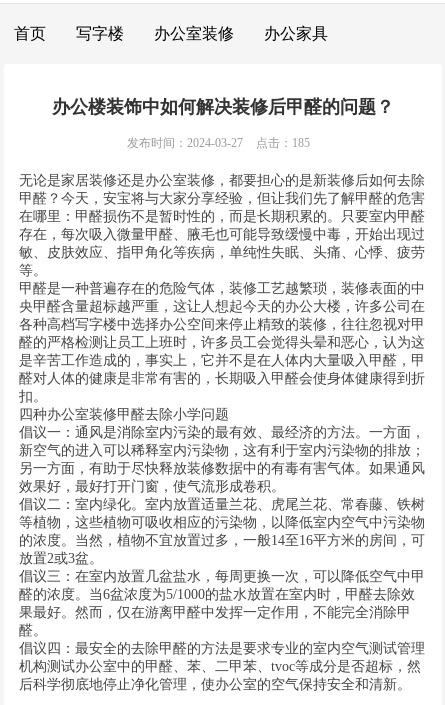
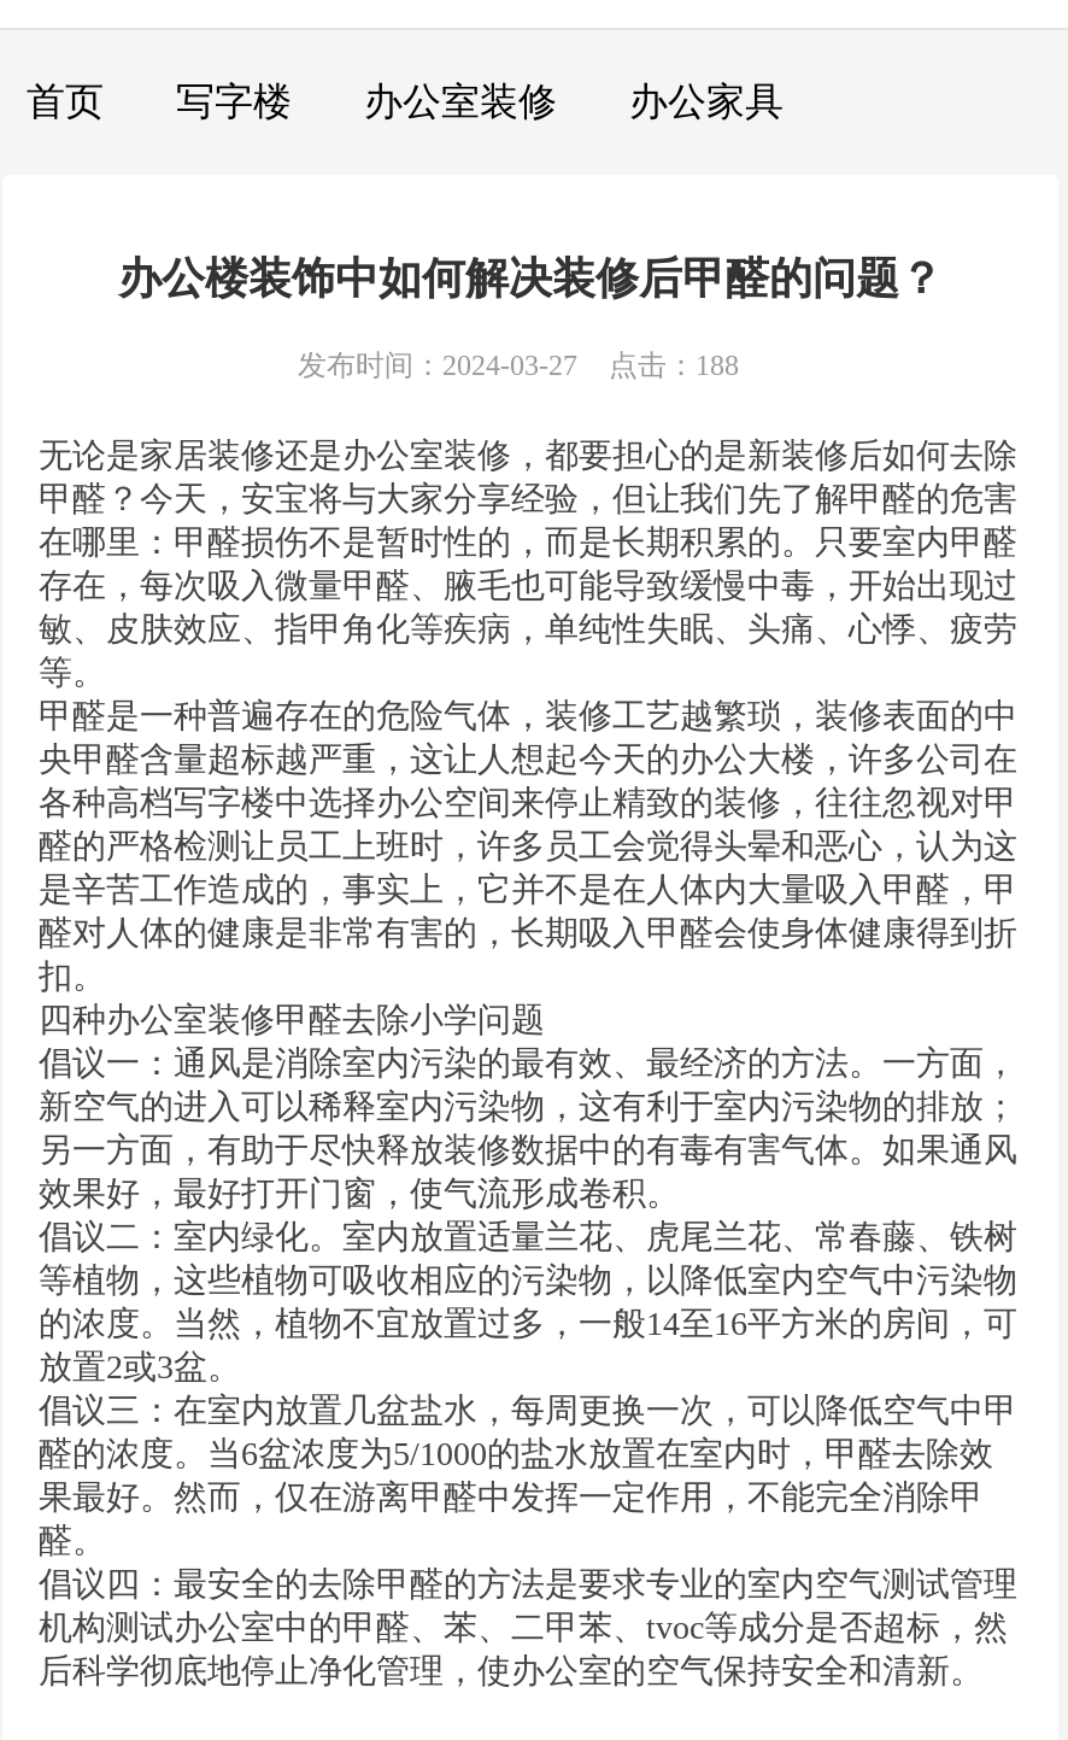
[126,136,309,150] 发布时间：2024-03-27 点击：185 -> [298,348,739,382] 发布时间：2024-03-27 点击：188

